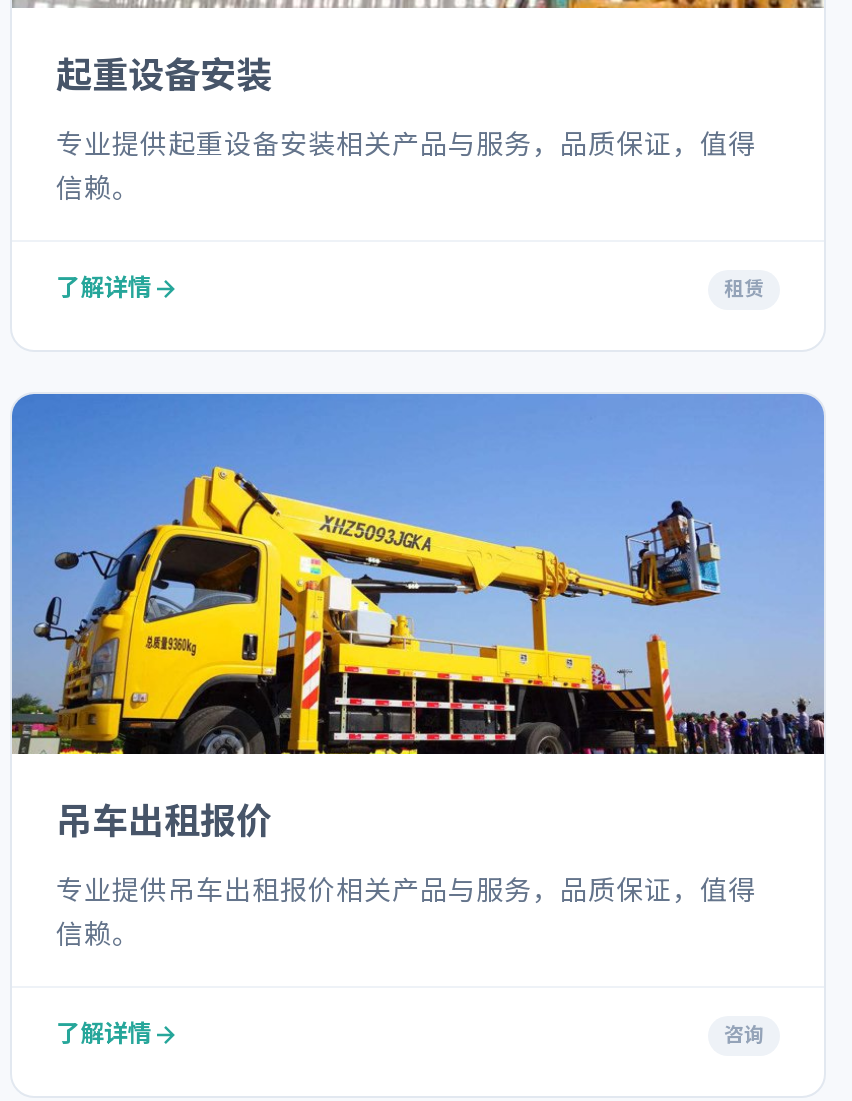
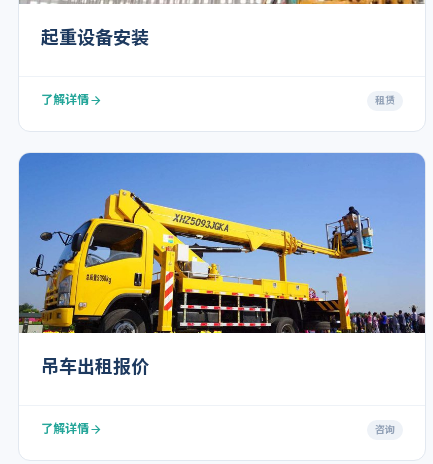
[56,125,756,207] 专业提供起重设备安装相关产品与服务，品质保证，值得 | 信赖。 -> none
[56,871,756,953] 专业提供吊车出租报价相关产品与服务，品质保证，值得 | 信赖。 -> none

